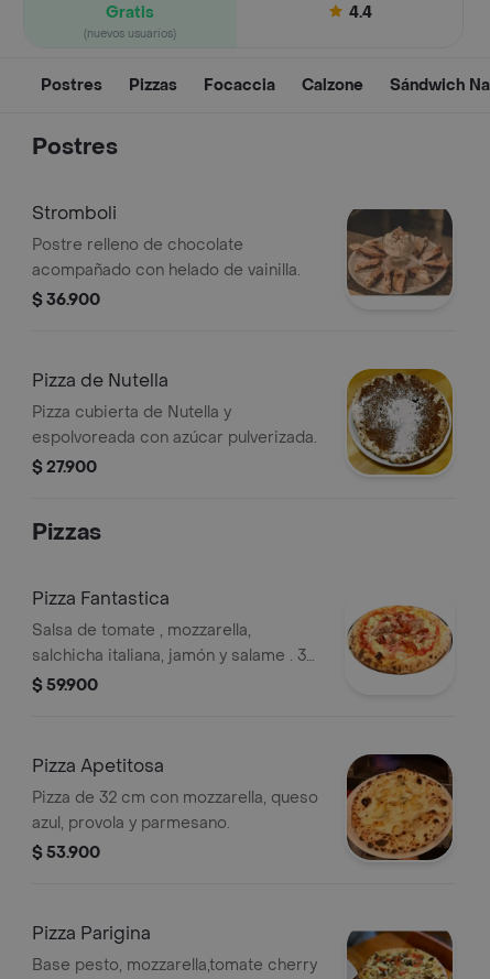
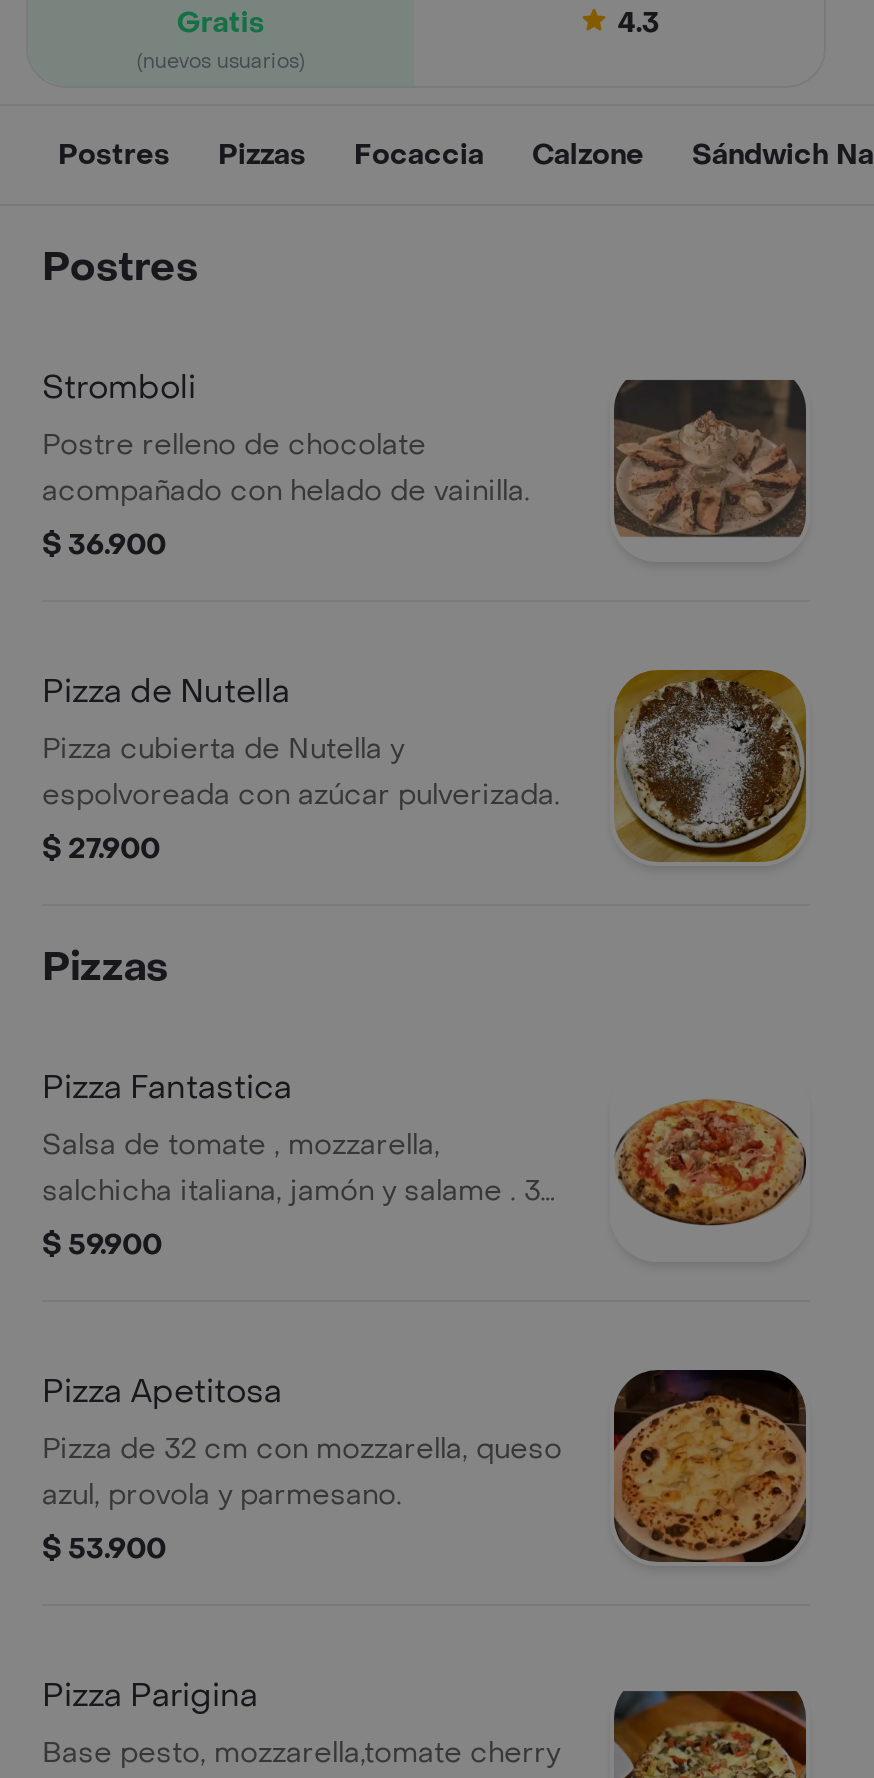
[349,2,372,23] 4.4 -> [618,4,660,42] 4.3

